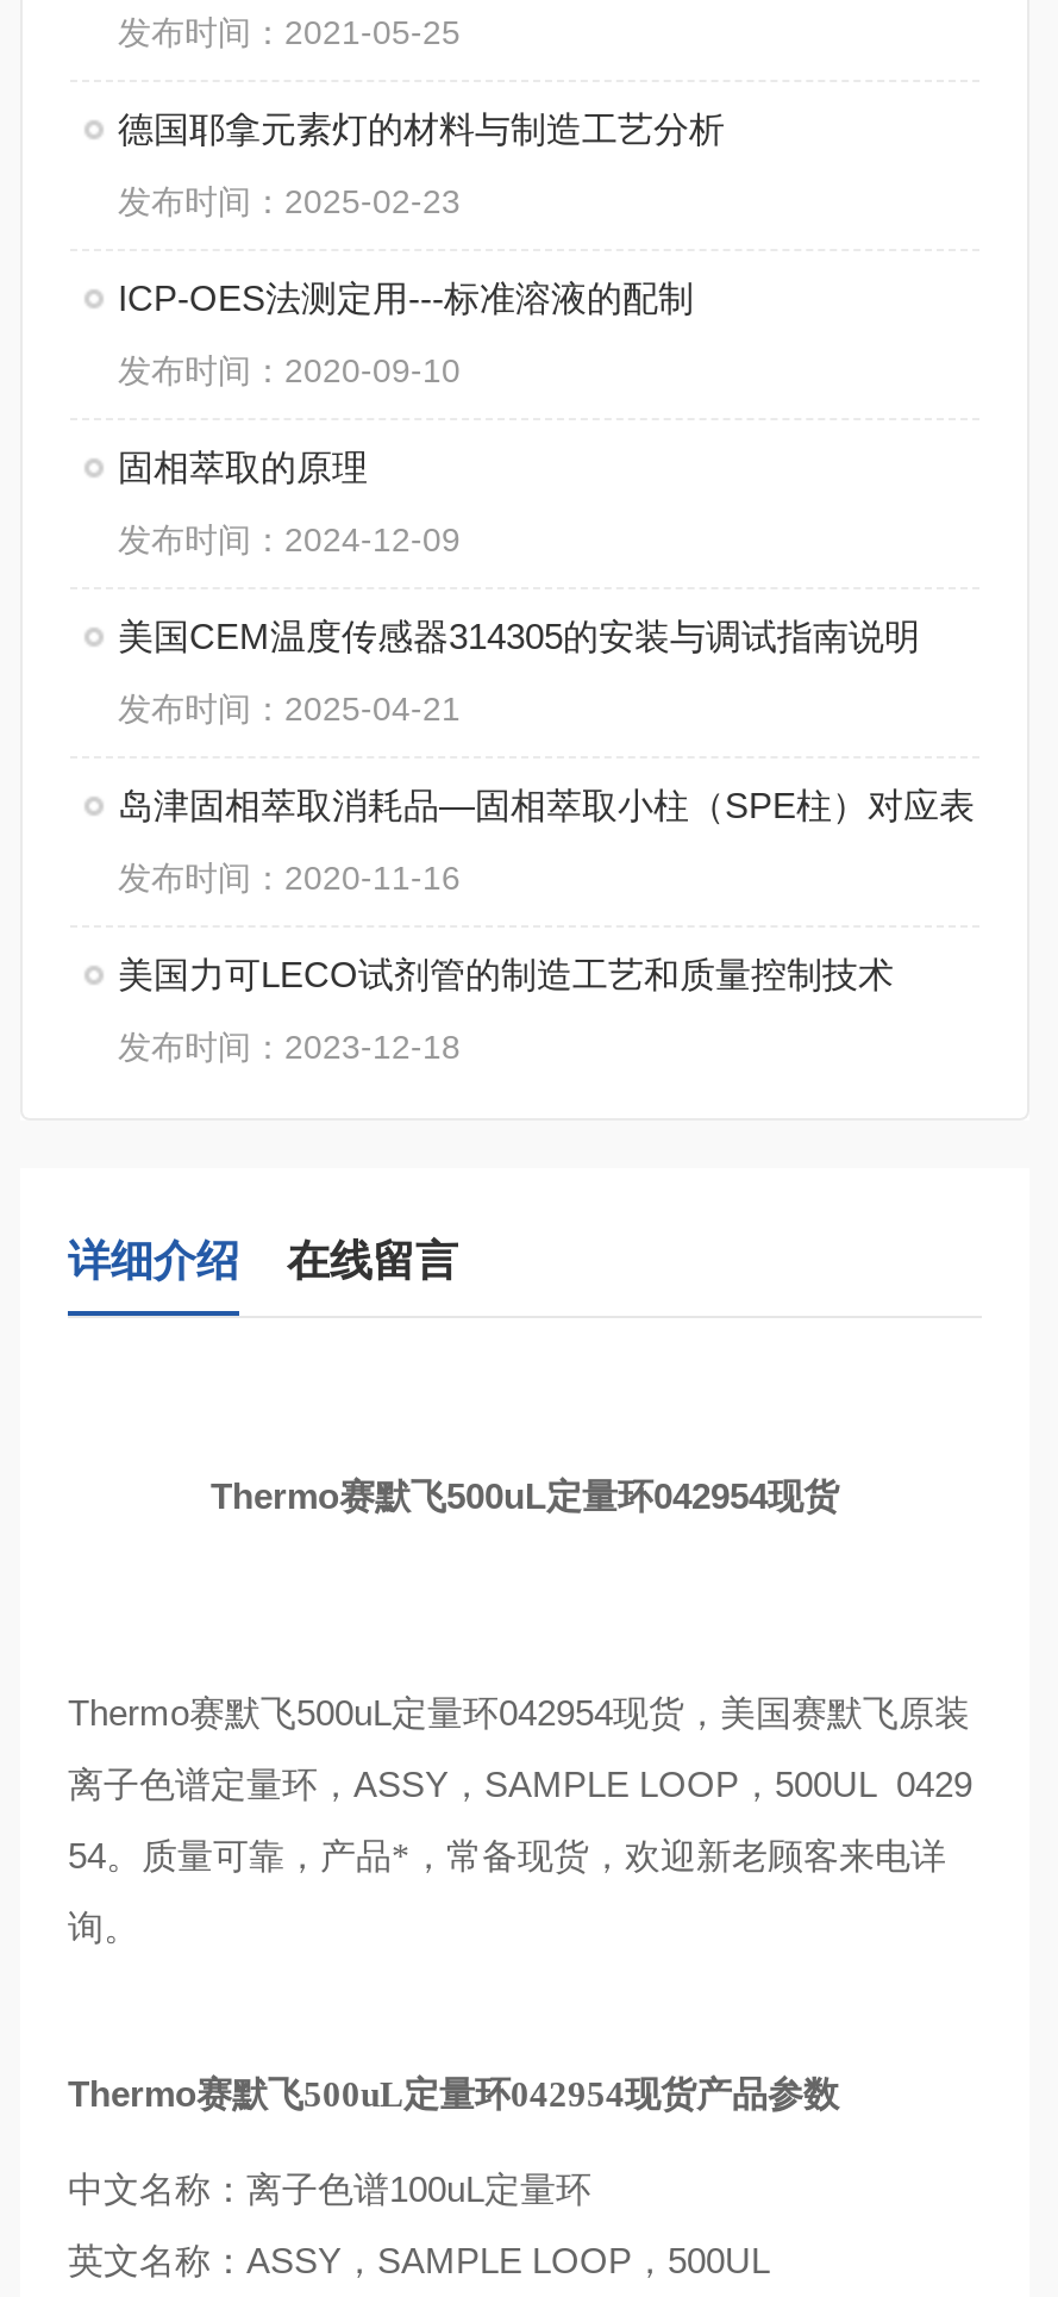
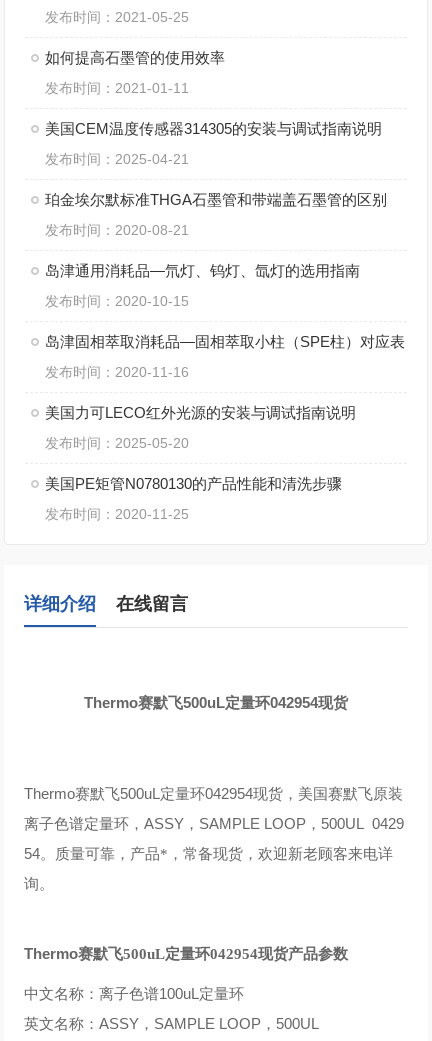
[118,108,725,558] 德国耶拿元素灯的材料与制造工艺分析 | 发布时间：2025-02-23 | ICP-OES法测定用---标准溶液的配制 | 发布时间：2020-09-10 | 固相萃取的原理 | 发布时间：2024-12-09 -> [45,49,225,96] 如何提高石墨管的使用效率 | 发布时间：2021-01-11
moved [118,616,920,728] -> [45,120,382,167]: 美国CEM温度传感器314305的安装与调试指南说明 | 发布时间：2025-04-21
none -> [45,191,387,309] 珀金埃尔默标准THGA石墨管和带端盖石墨管的区别 | 发布时间：2020-08-21 | 岛津通用消耗品—氘灯、钨灯、氙灯的选用指南 | 发布时间：2020-10-15
[118,954,894,1066] 美国力可LECO试剂管的制造工艺和质量控制技术 | 发布时间：2023-12-18 -> [45,404,356,522] 美国力可LECO红外光源的安装与调试指南说明 | 发布时间：2025-05-20 | 美国PE矩管N0780130的产品性能和清洗步骤 | 发布时间：2020-11-25

